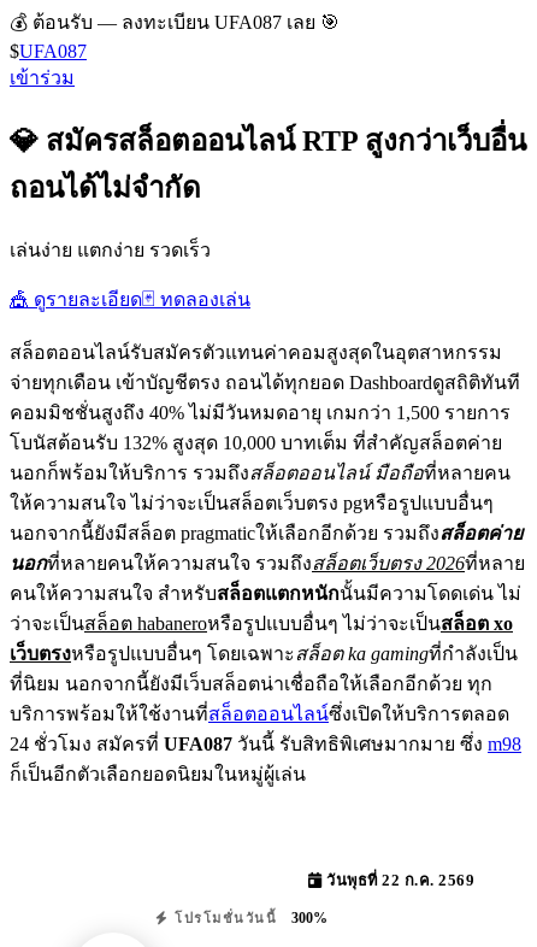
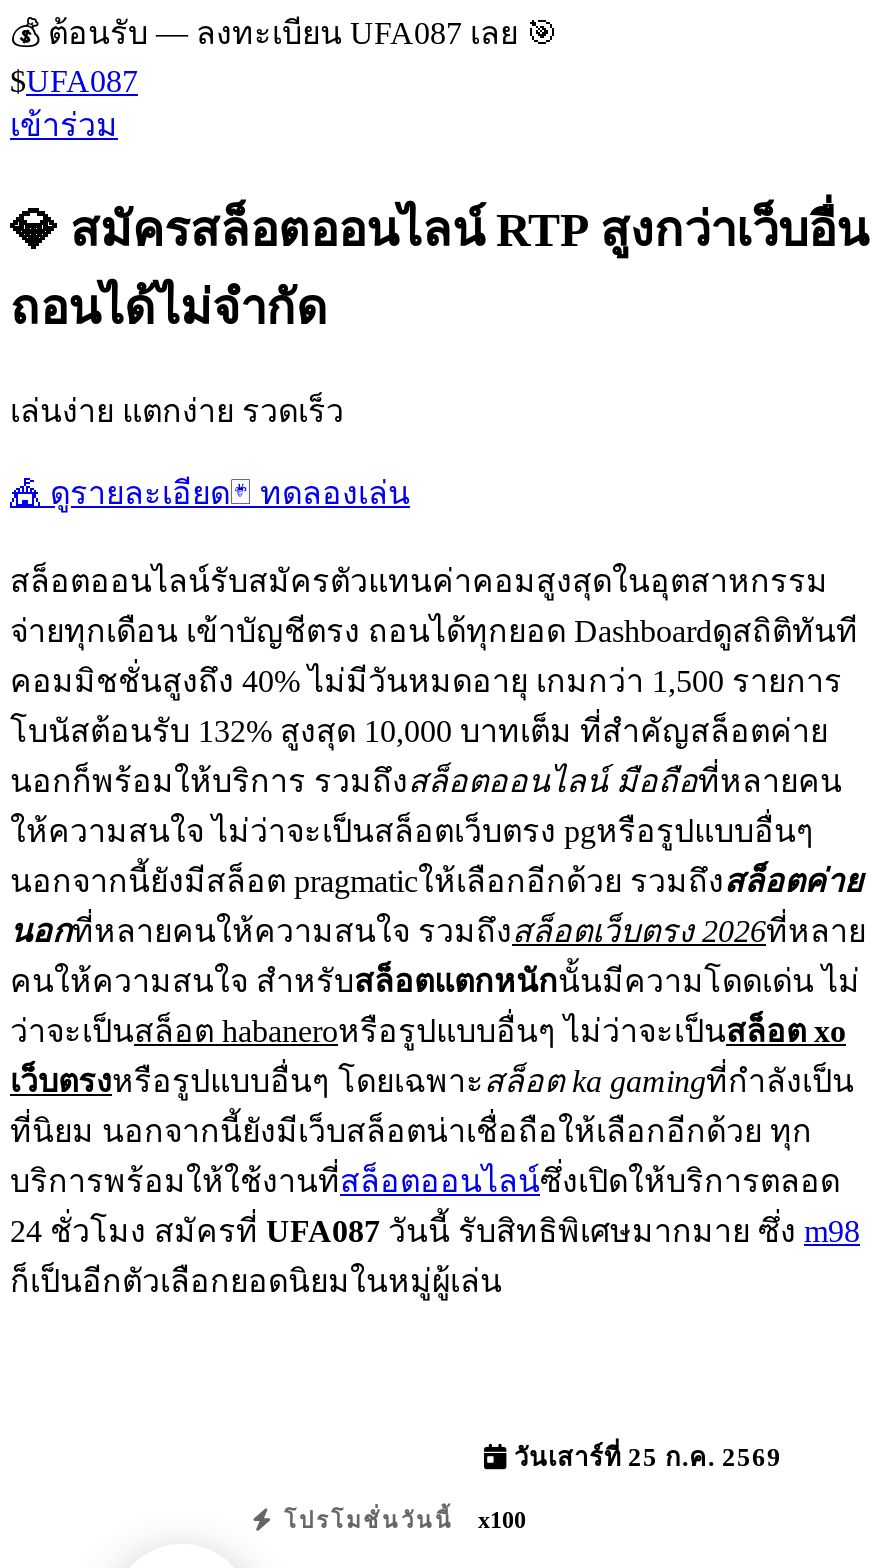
[322,872,474,889] วันพุธที่ 22 ก.ค. 2569 -> [507,1444,782,1472] วันเสาร์ที่ 25 ก.ค. 2569
[169,909,327,926] โปรโมชั่นวันนี้ 300% -> [275,1506,526,1534] โปรโมชั่นวันนี้ x100

